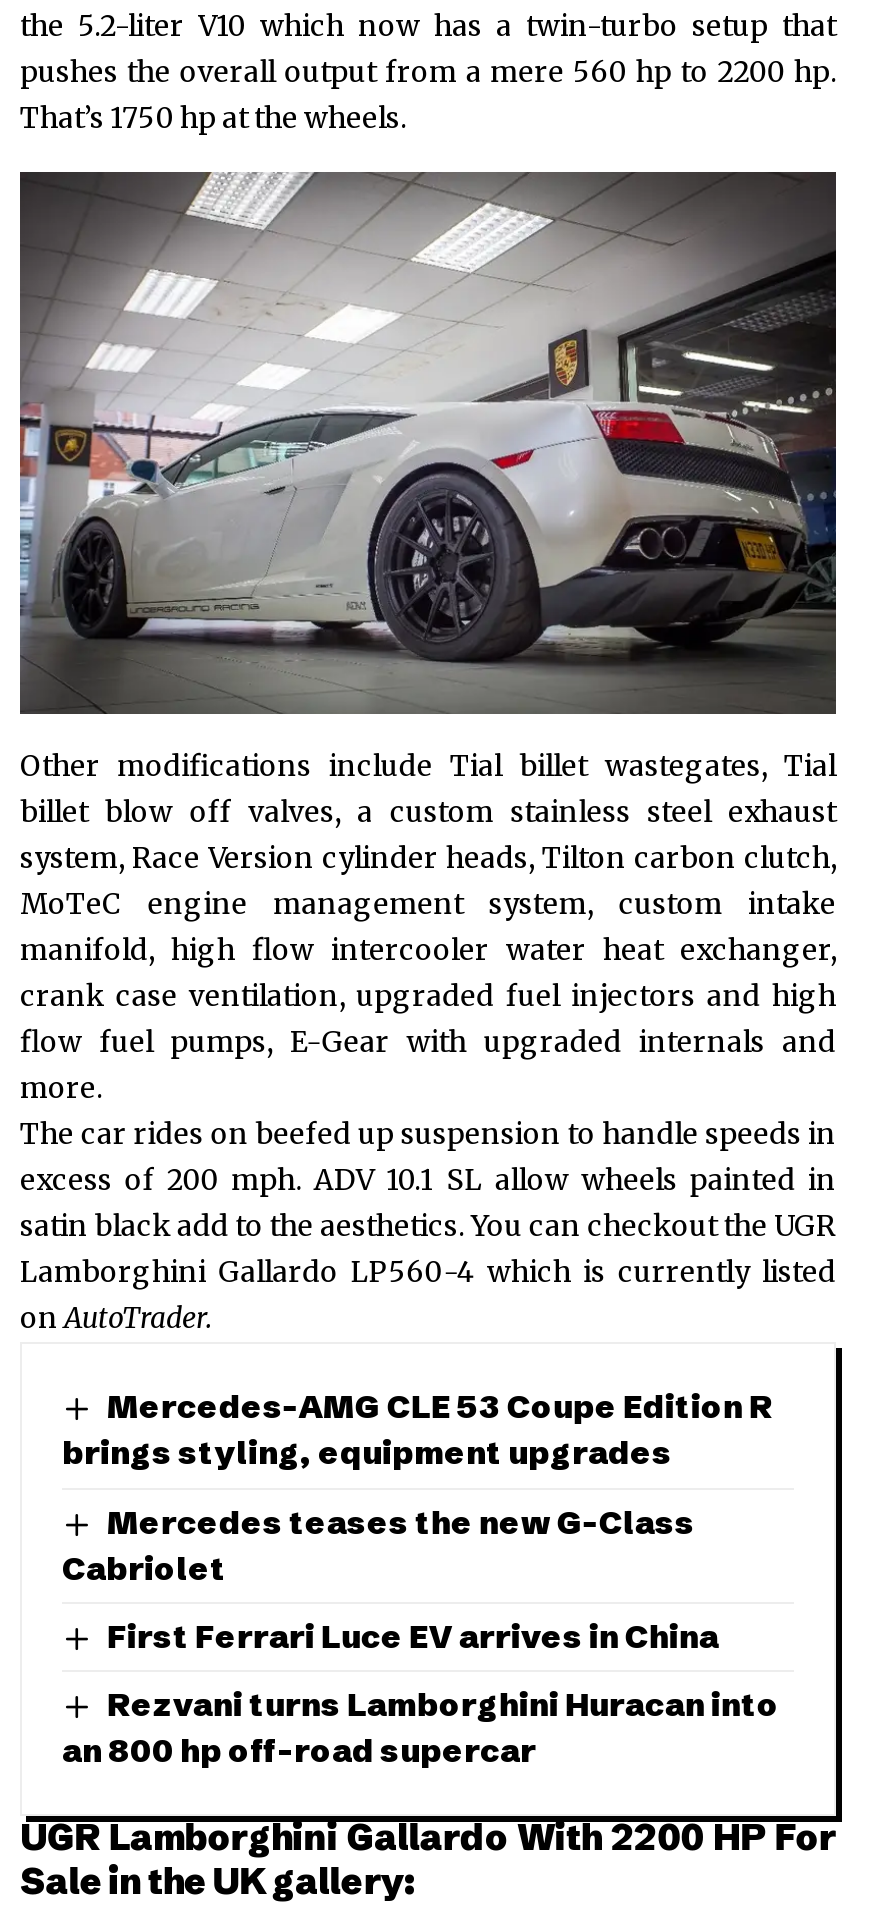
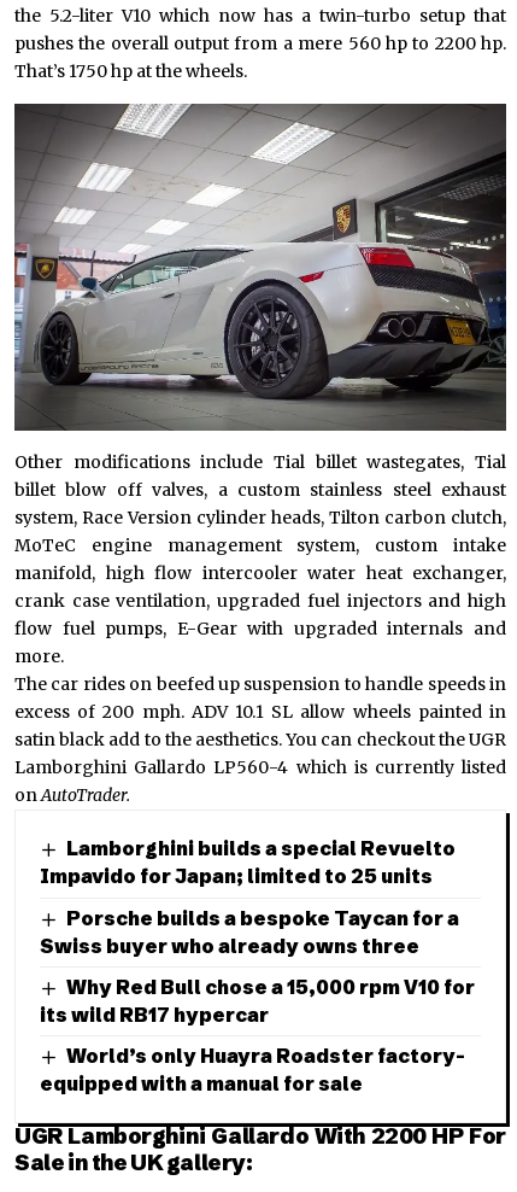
[62,1386,773,1473] Mercedes-AMG CLE 53 Coupe Edition R | brings styling, equipment upgrades -> [40,836,456,889] Lamborghini builds a special Revuelto | Impavido for Japan; limited to 25 units
[62,1501,695,1588] Mercedes teases the new G-Class | Cabriolet -> [40,905,460,958] Porsche builds a bespoke Taycan for a | Swiss buyer who already owns three
[107,1616,719,1656] First Ferrari Luce EV arrives in China -> [40,975,475,1027] Why Red Bull chose a 15,000 rpm V10 for | its wild RB17 hypercar
[62,1684,779,1771] Rezvani turns Lamborghini Huracan into | an 800 hp off-road supercar -> [40,1044,466,1096] World’s only Huayra Roadster factory- | equipped with a manual for sale

